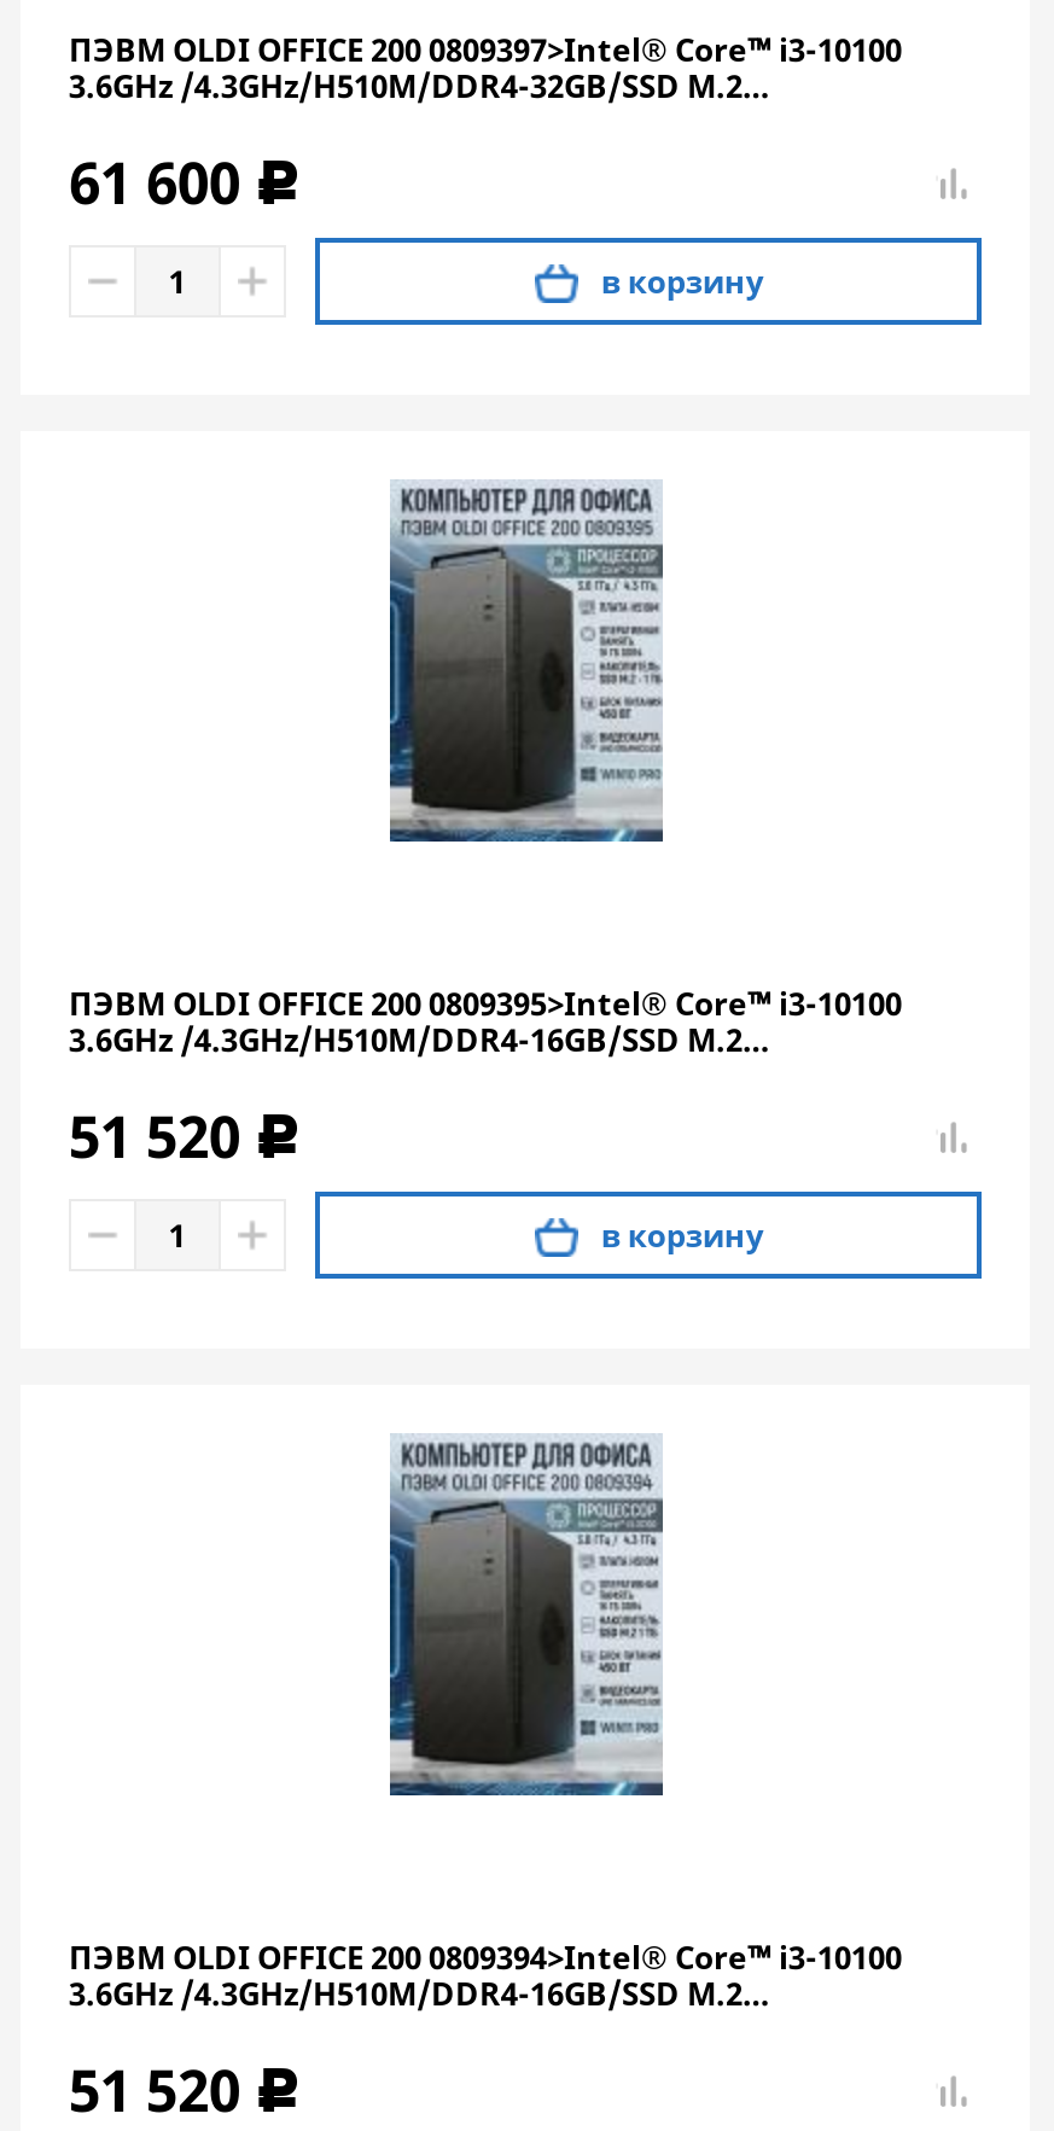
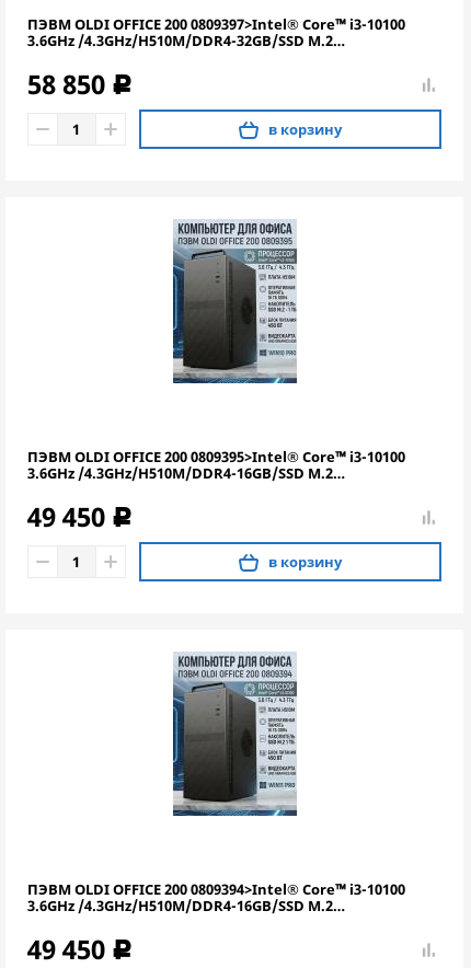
[69,141,298,221] 61 600 c -> [27,66,131,102] 58 850 c
[69,1095,298,1175] 51 520 c -> [27,498,131,534] 49 450 c
[69,2049,298,2129] 51 520 c -> [27,931,131,967] 49 450 c

